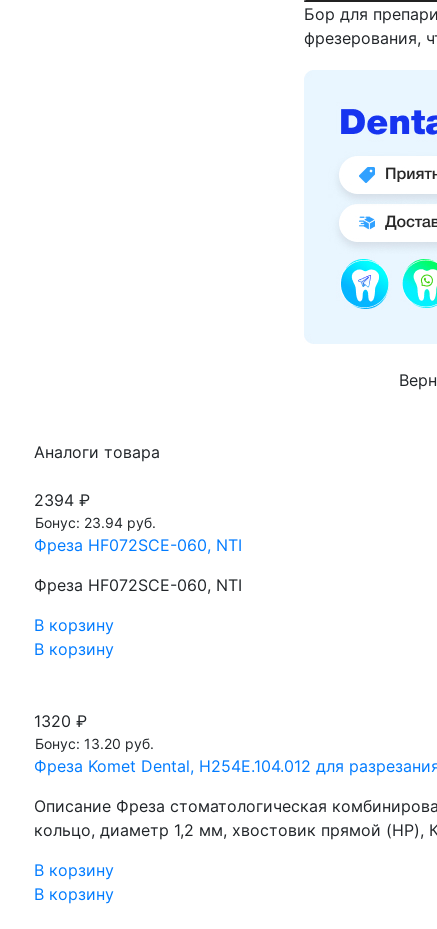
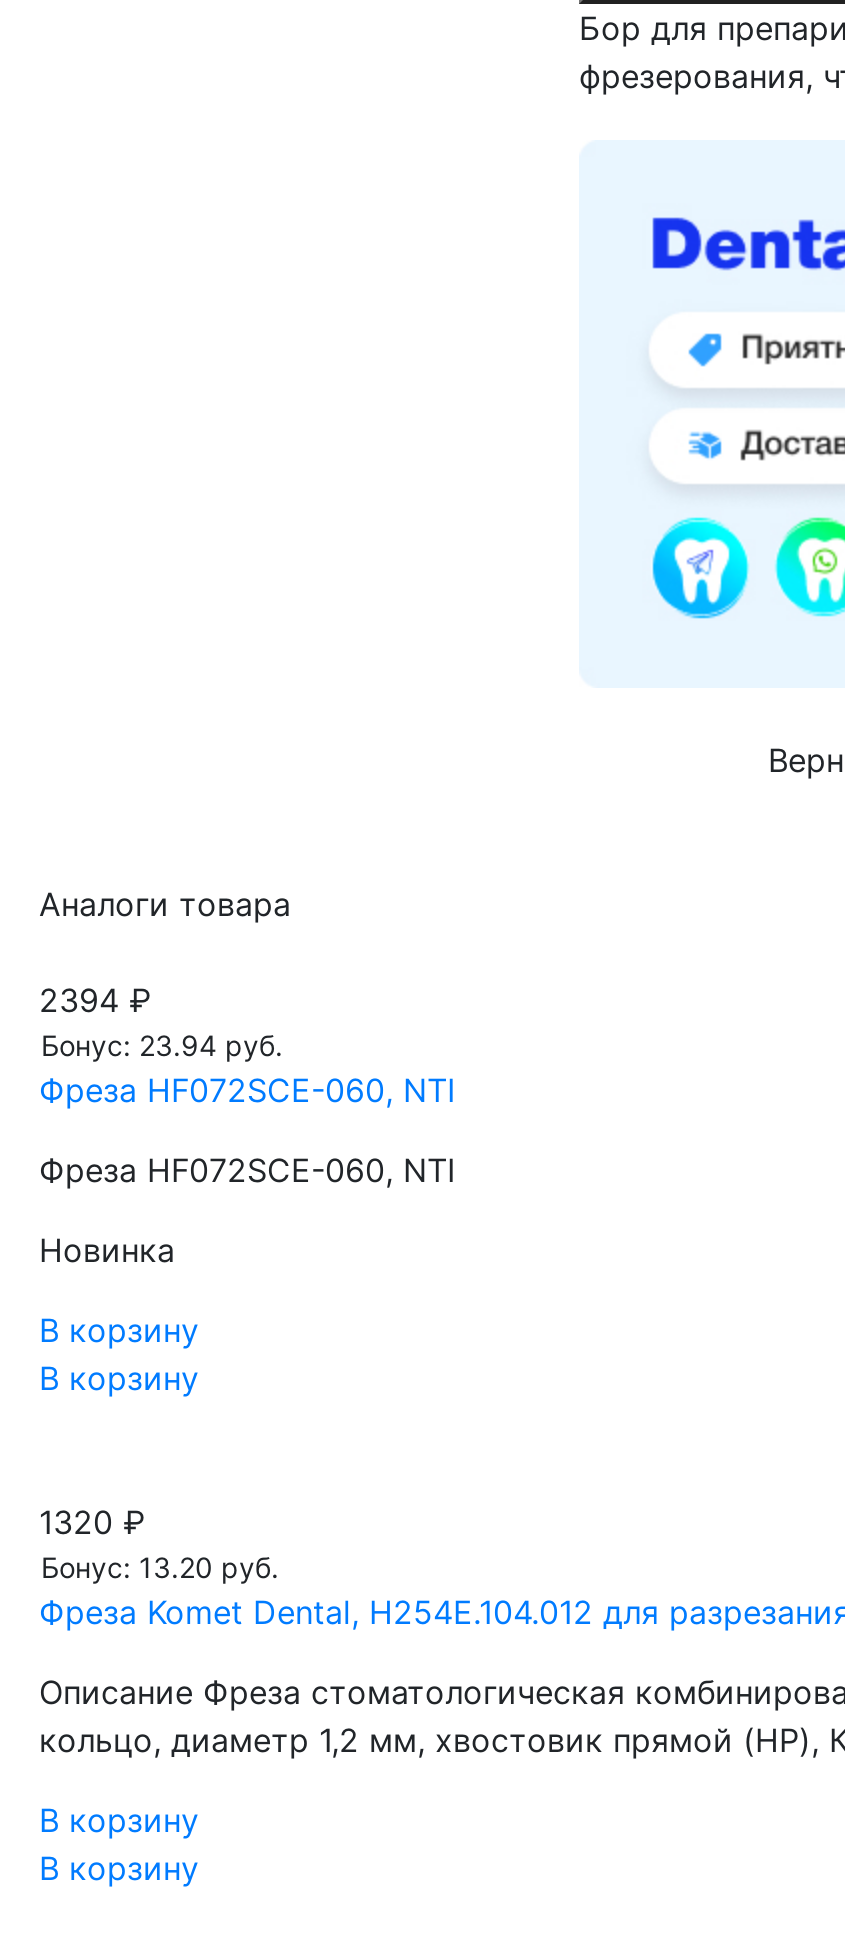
none -> [39,1231,175,1271] Новинка

